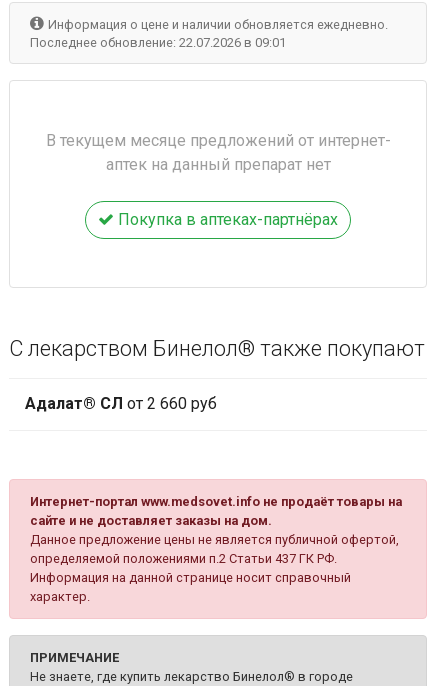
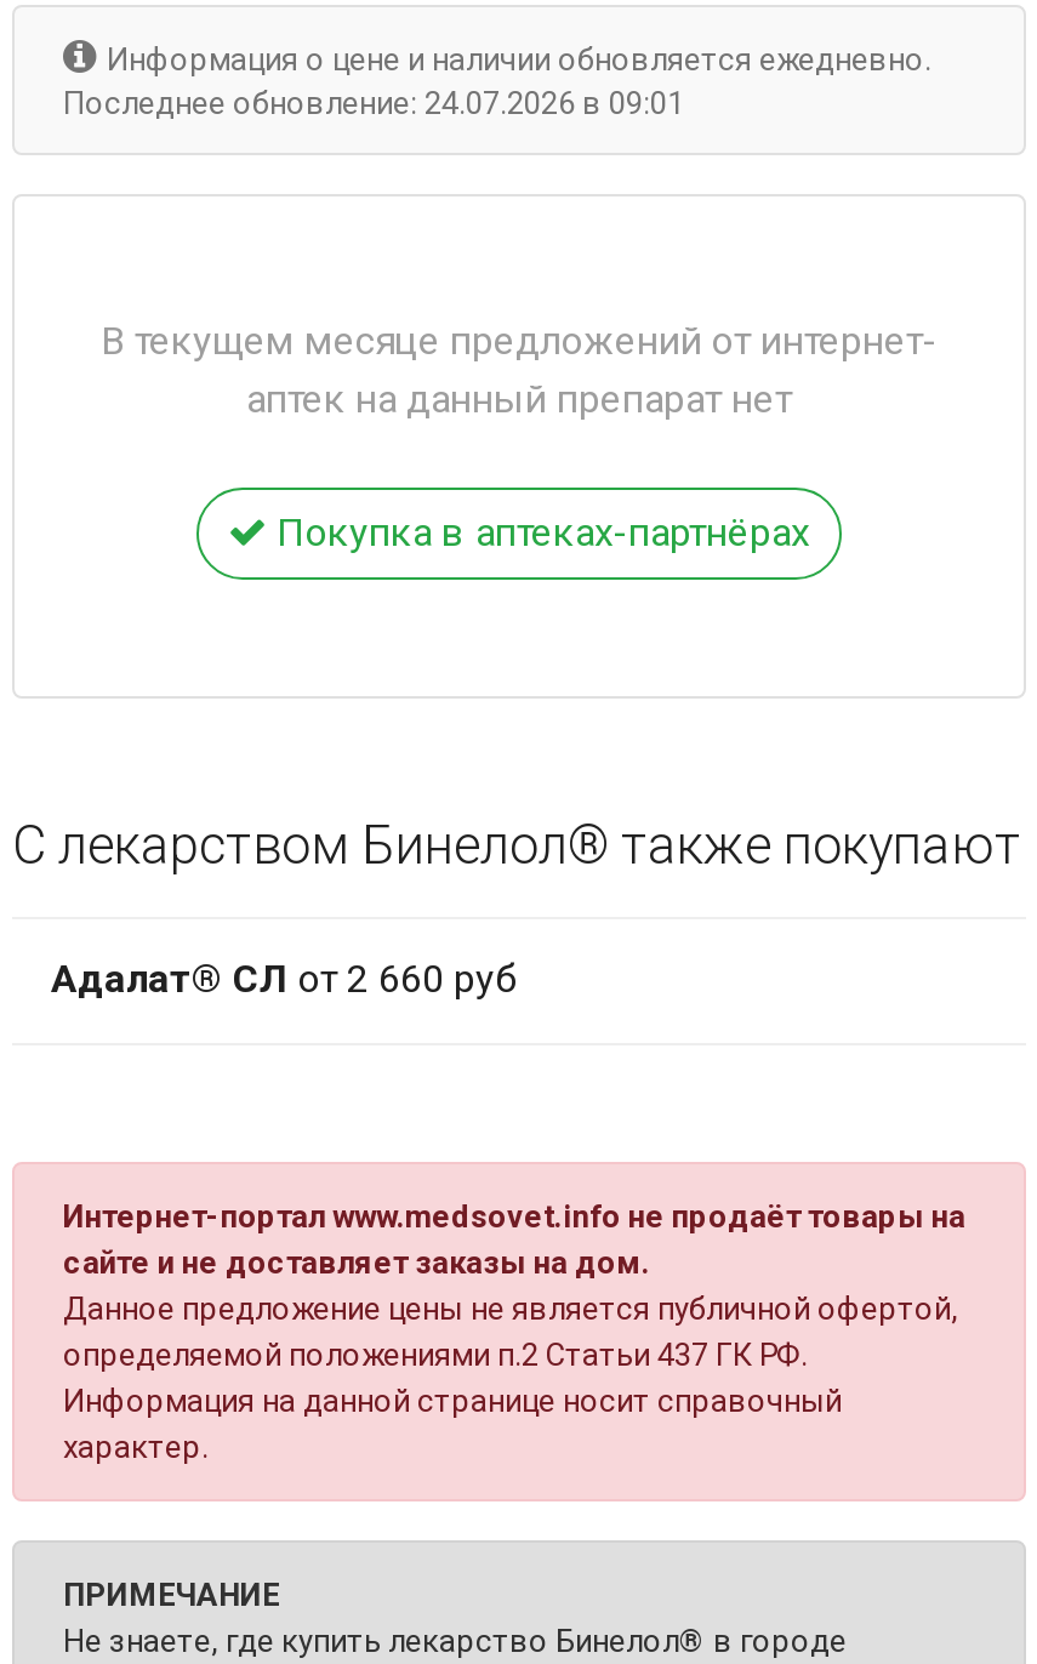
[30,35,286,50] Последнее обновление: 22.07.2026 в 09:01 -> [63,84,684,121] Последнее обновление: 24.07.2026 в 09:01

